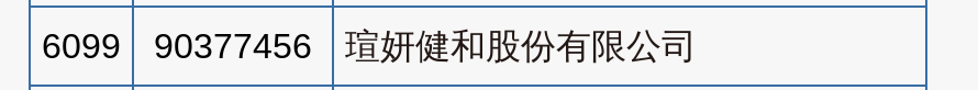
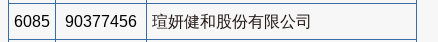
[42,27,697,65] 6099 90377456 瑄妍健和股份有限公司 -> [14,13,312,30] 6085 90377456 瑄妍健和股份有限公司

